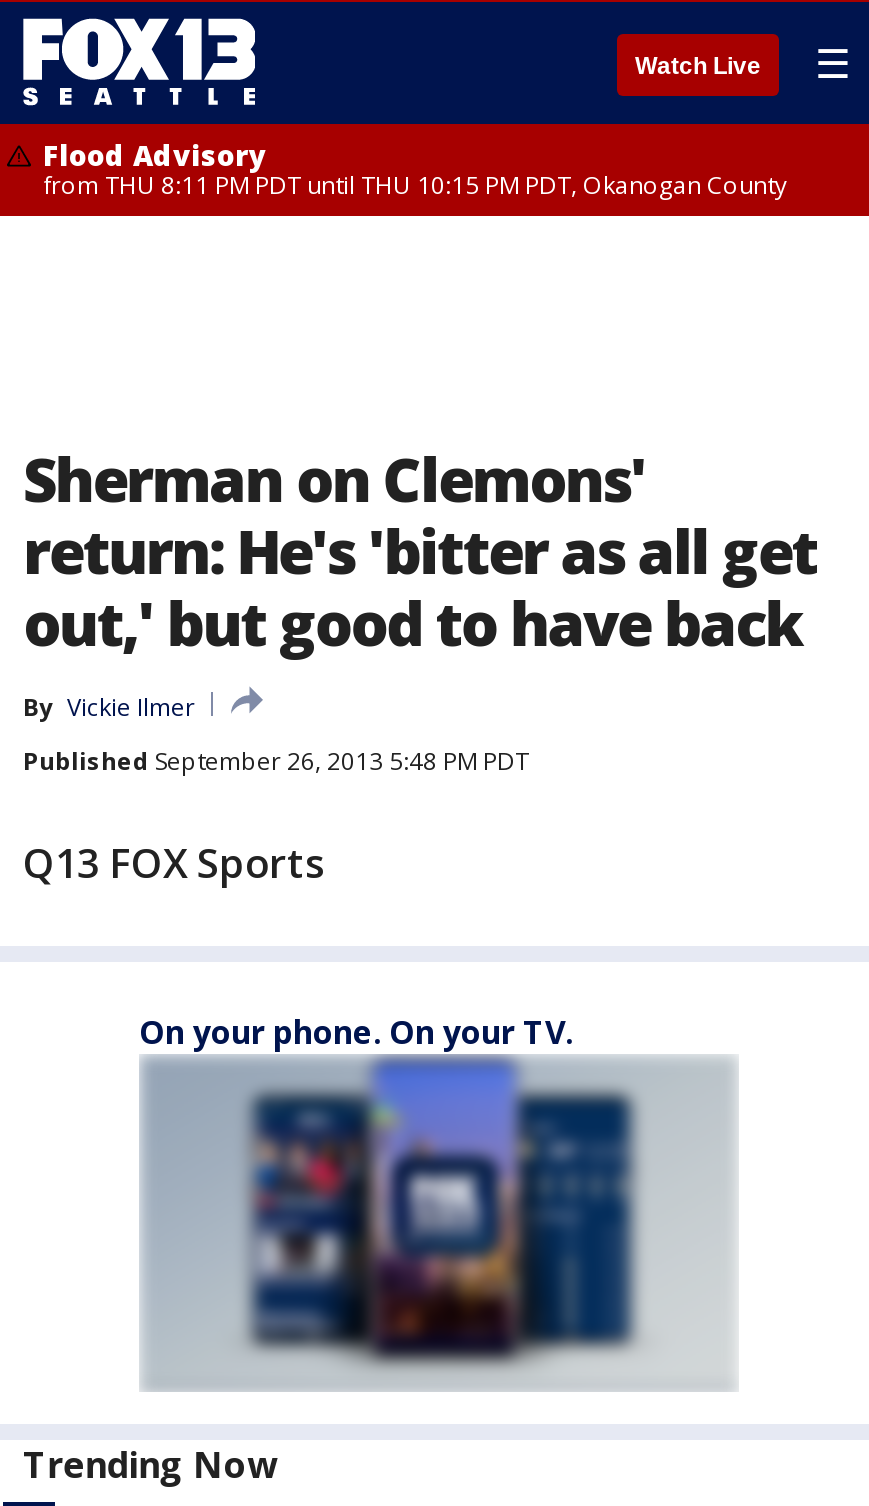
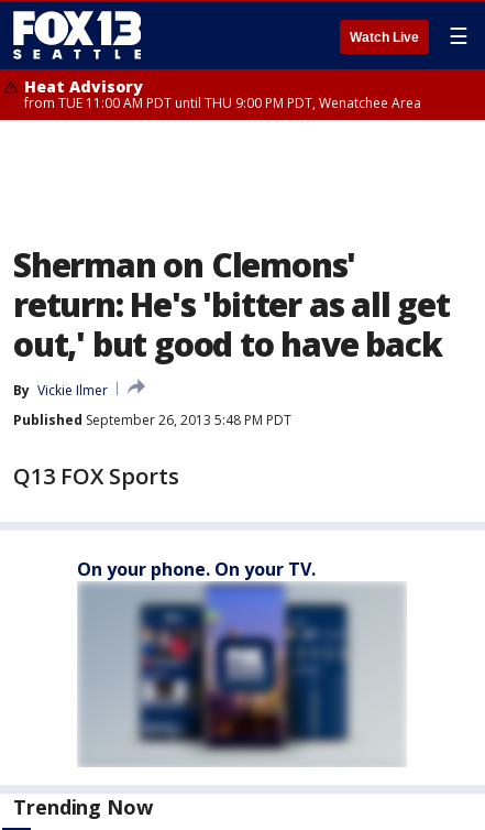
[43,136,267,174] Flood Advisory -> [24,76,143,97] Heat Advisory
[43,168,787,202] from THU 8:11 PM PDT until THU 10:15 PM PDT, Okanogan County -> [24,94,421,112] from TUE 11:00 AM PDT until THU 9:00 PM PDT, Wenatchee Area

